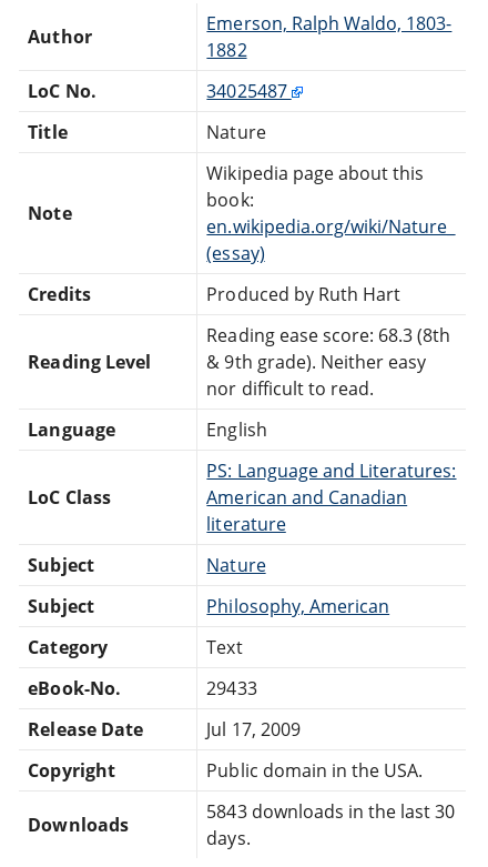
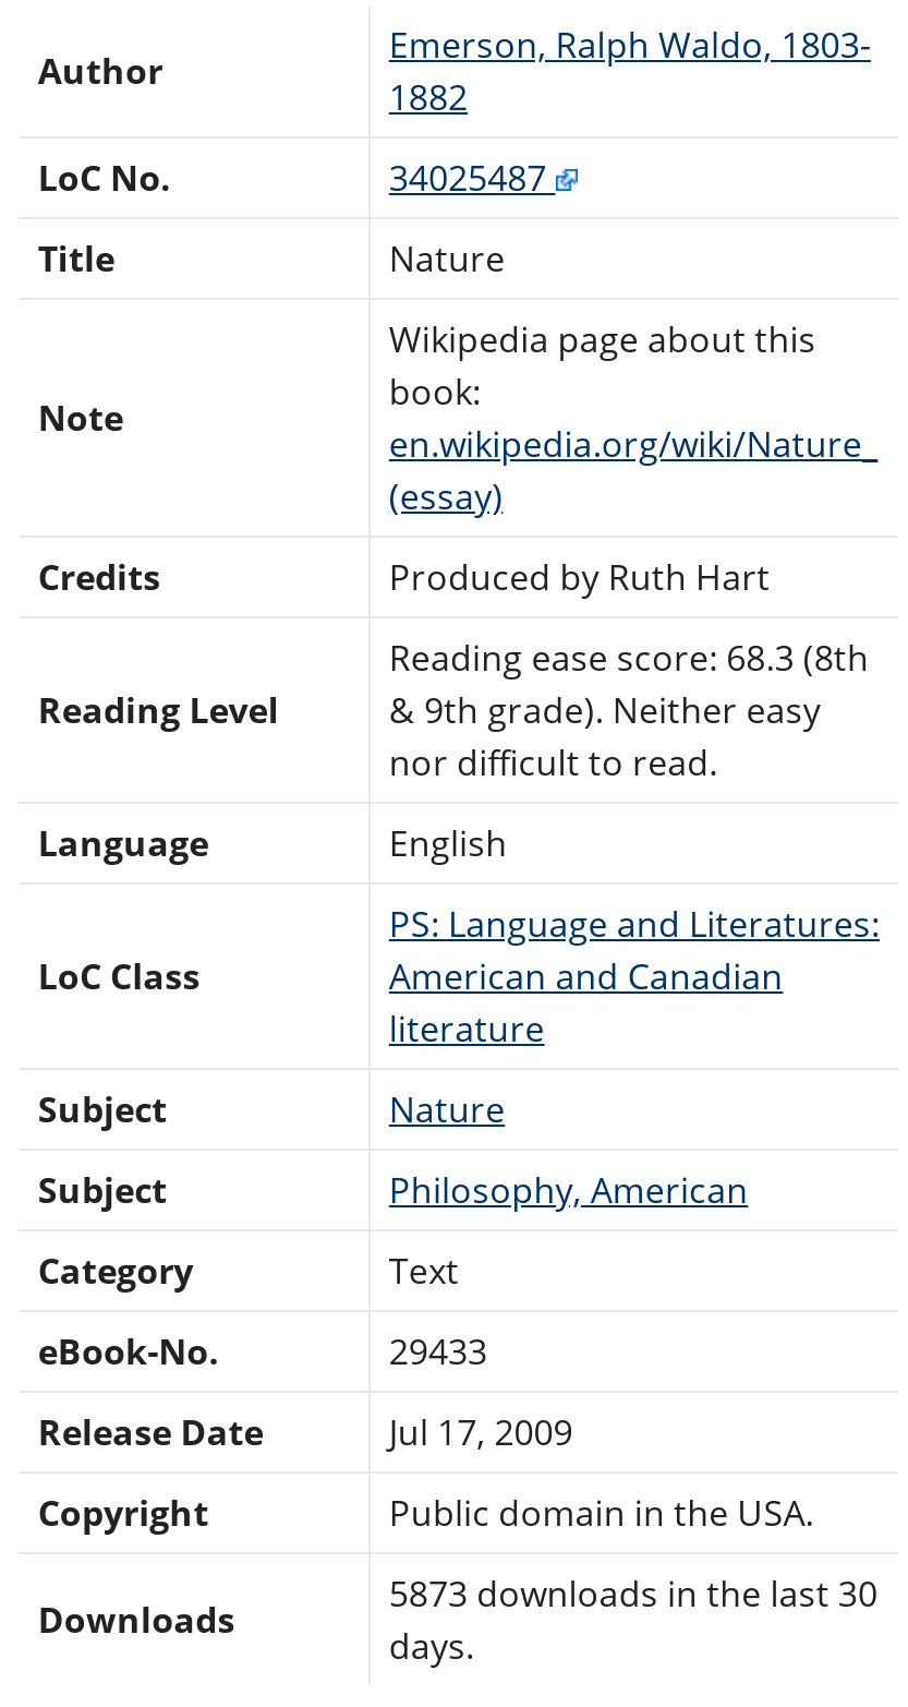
[207,799,455,823] 5843 downloads in the last 30 -> [389,1569,877,1617] 5873 downloads in the last 30

